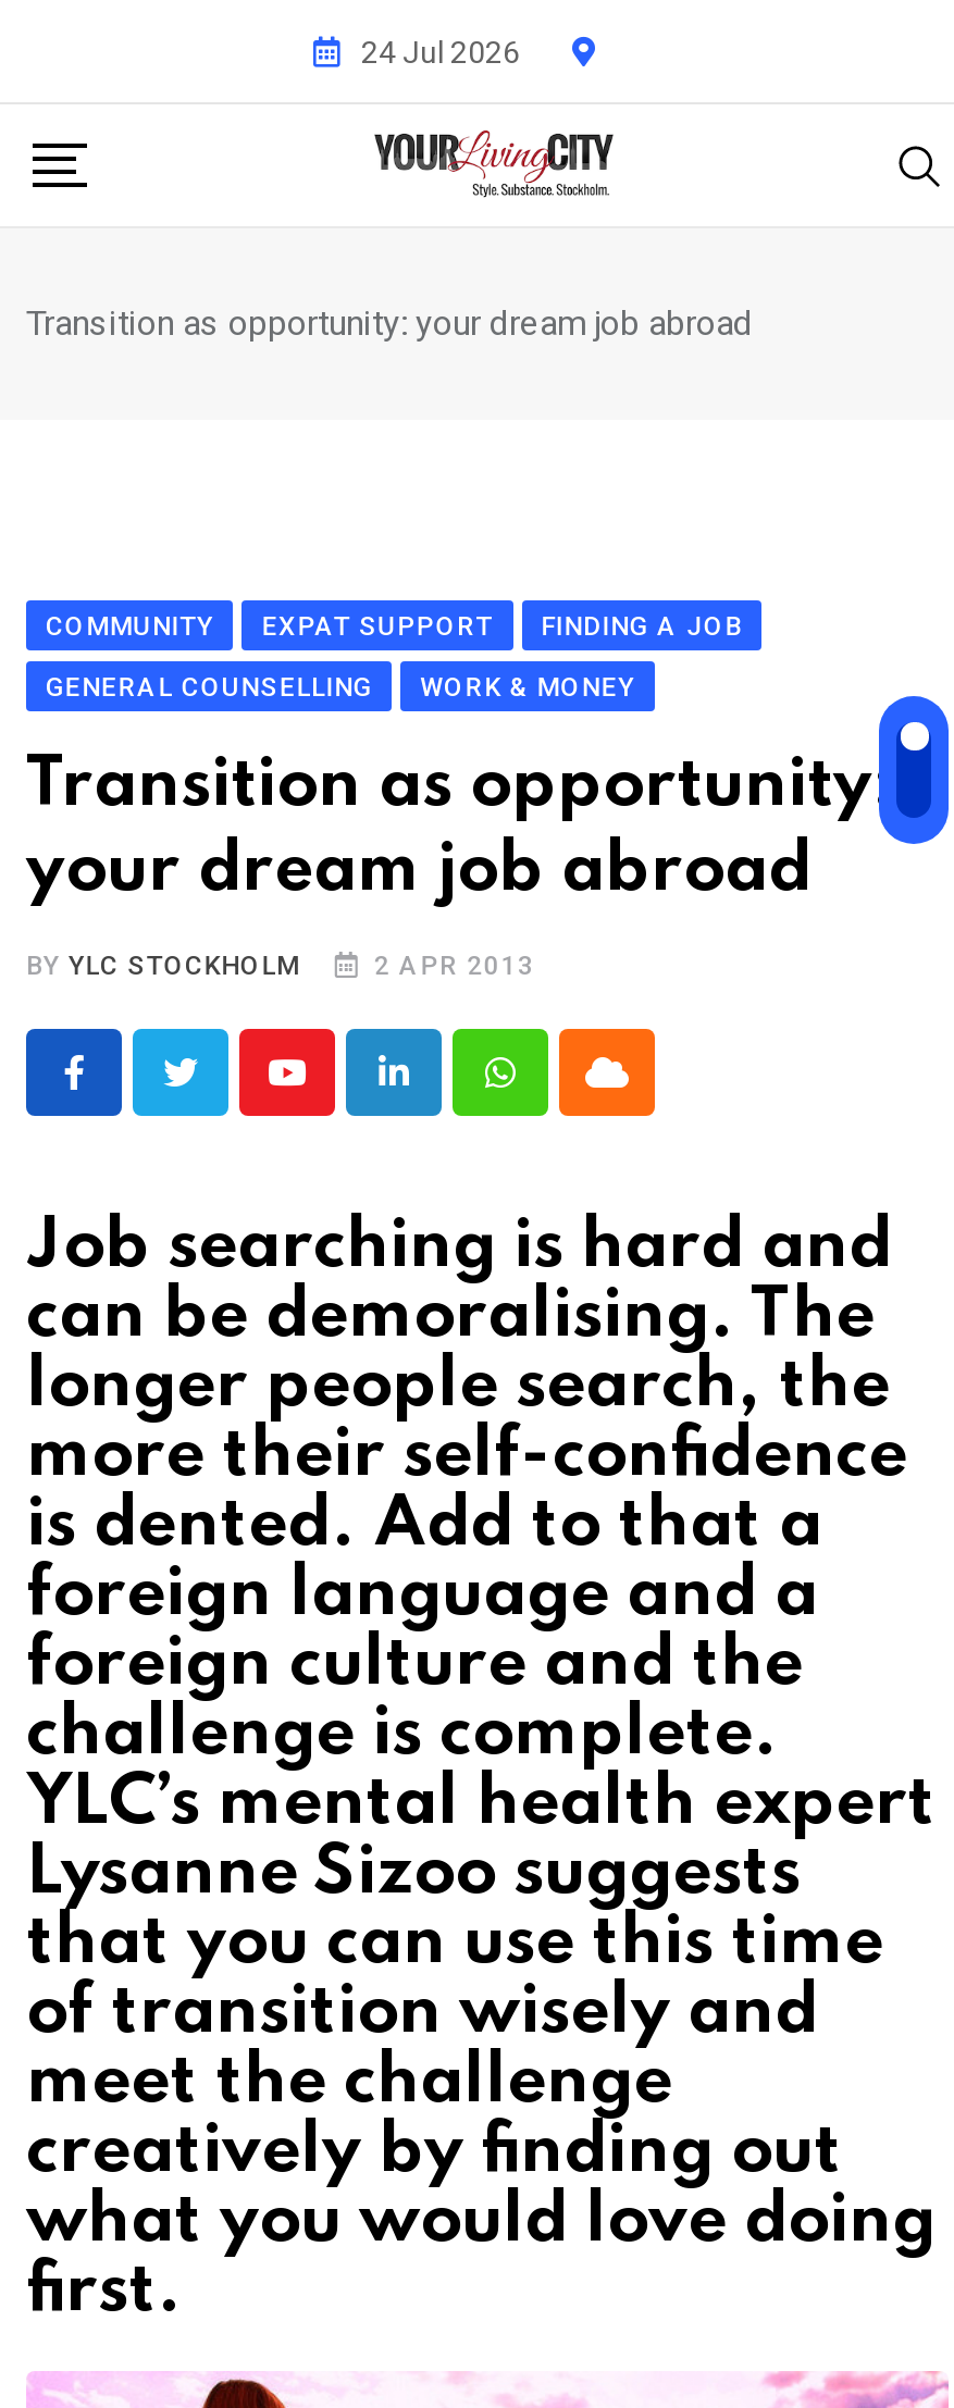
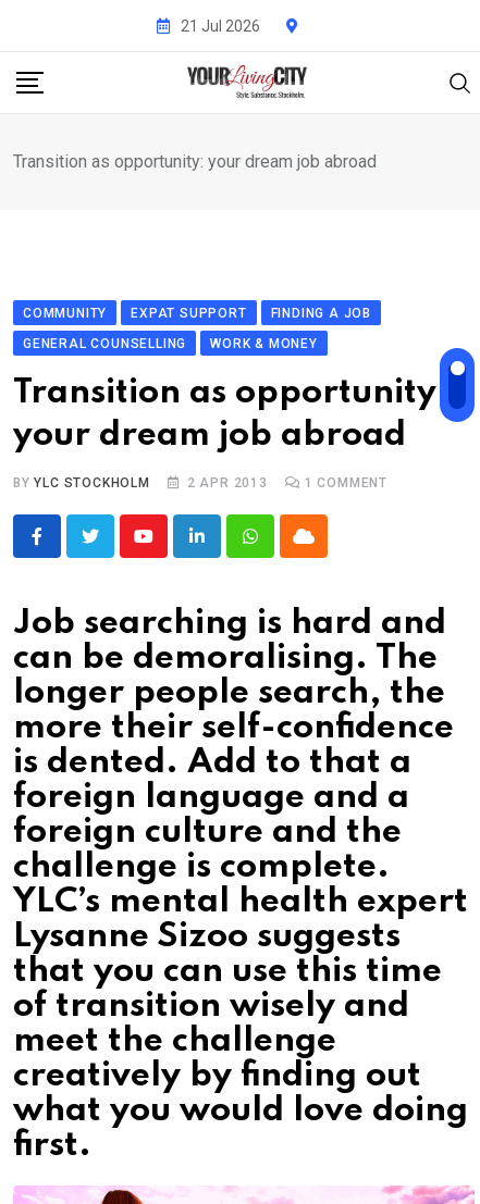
[361,34,520,69] 24 Jul 2026 -> [181,17,260,34] 21 Jul 2026
none -> [305,476,387,491] 1 COMMENT

